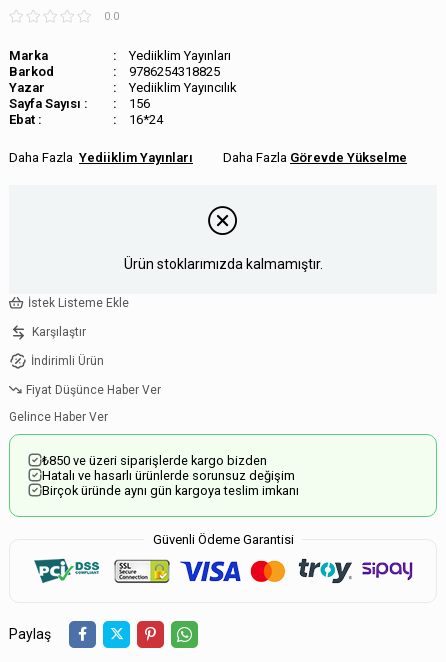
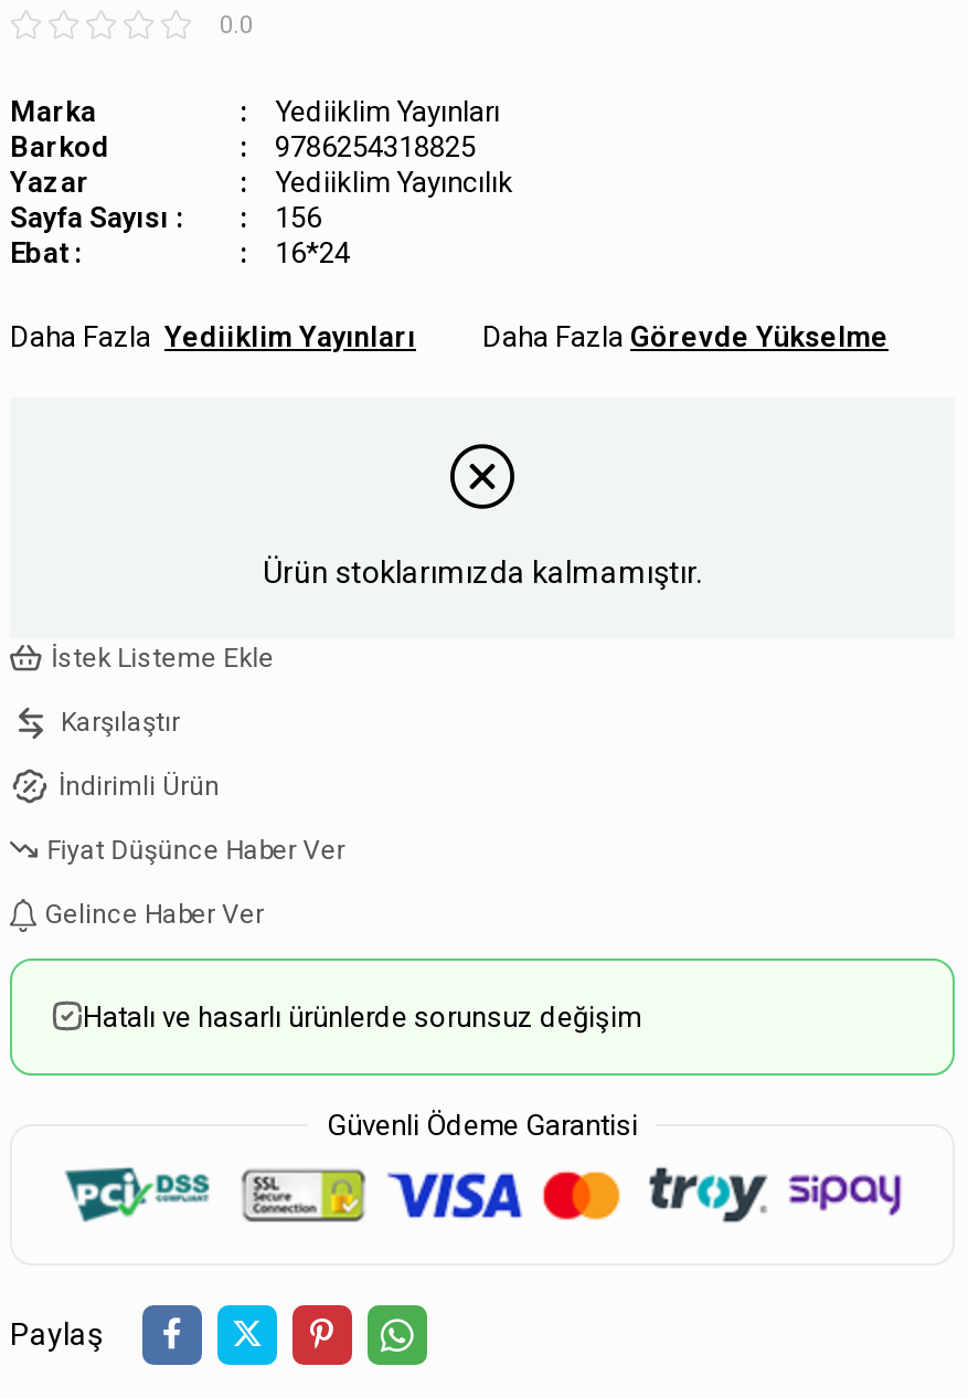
[42,452,267,467] ₺850 ve üzeri siparişlerde kargo bizden -> none
[42,482,299,497] Birçok üründe aynı gün kargoya teslim imkanı -> none

